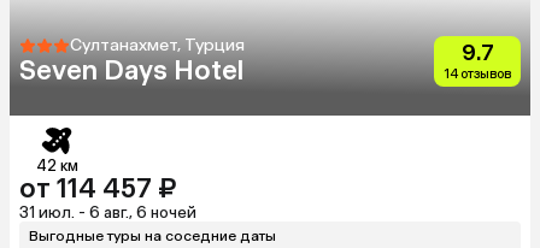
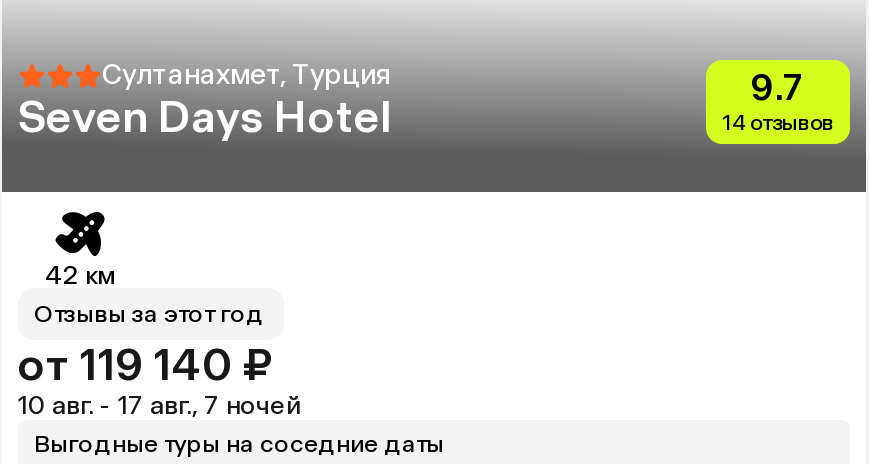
[19,172,196,222] от 114 457 ₽ | 31 июл. - 6 авг., 6 ночей -> [18,300,302,420] Отзывы за этот год | от 119 140 ₽ | 10 авг. - 17 авг., 7 ночей

